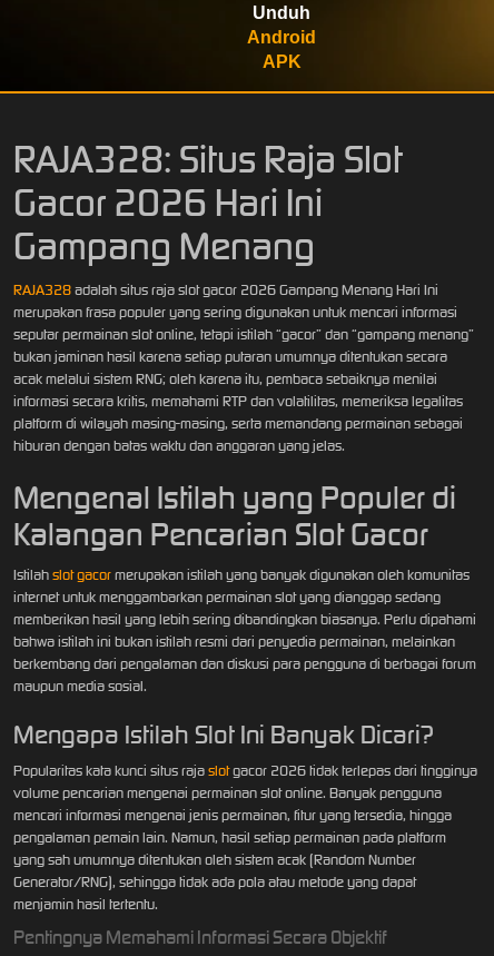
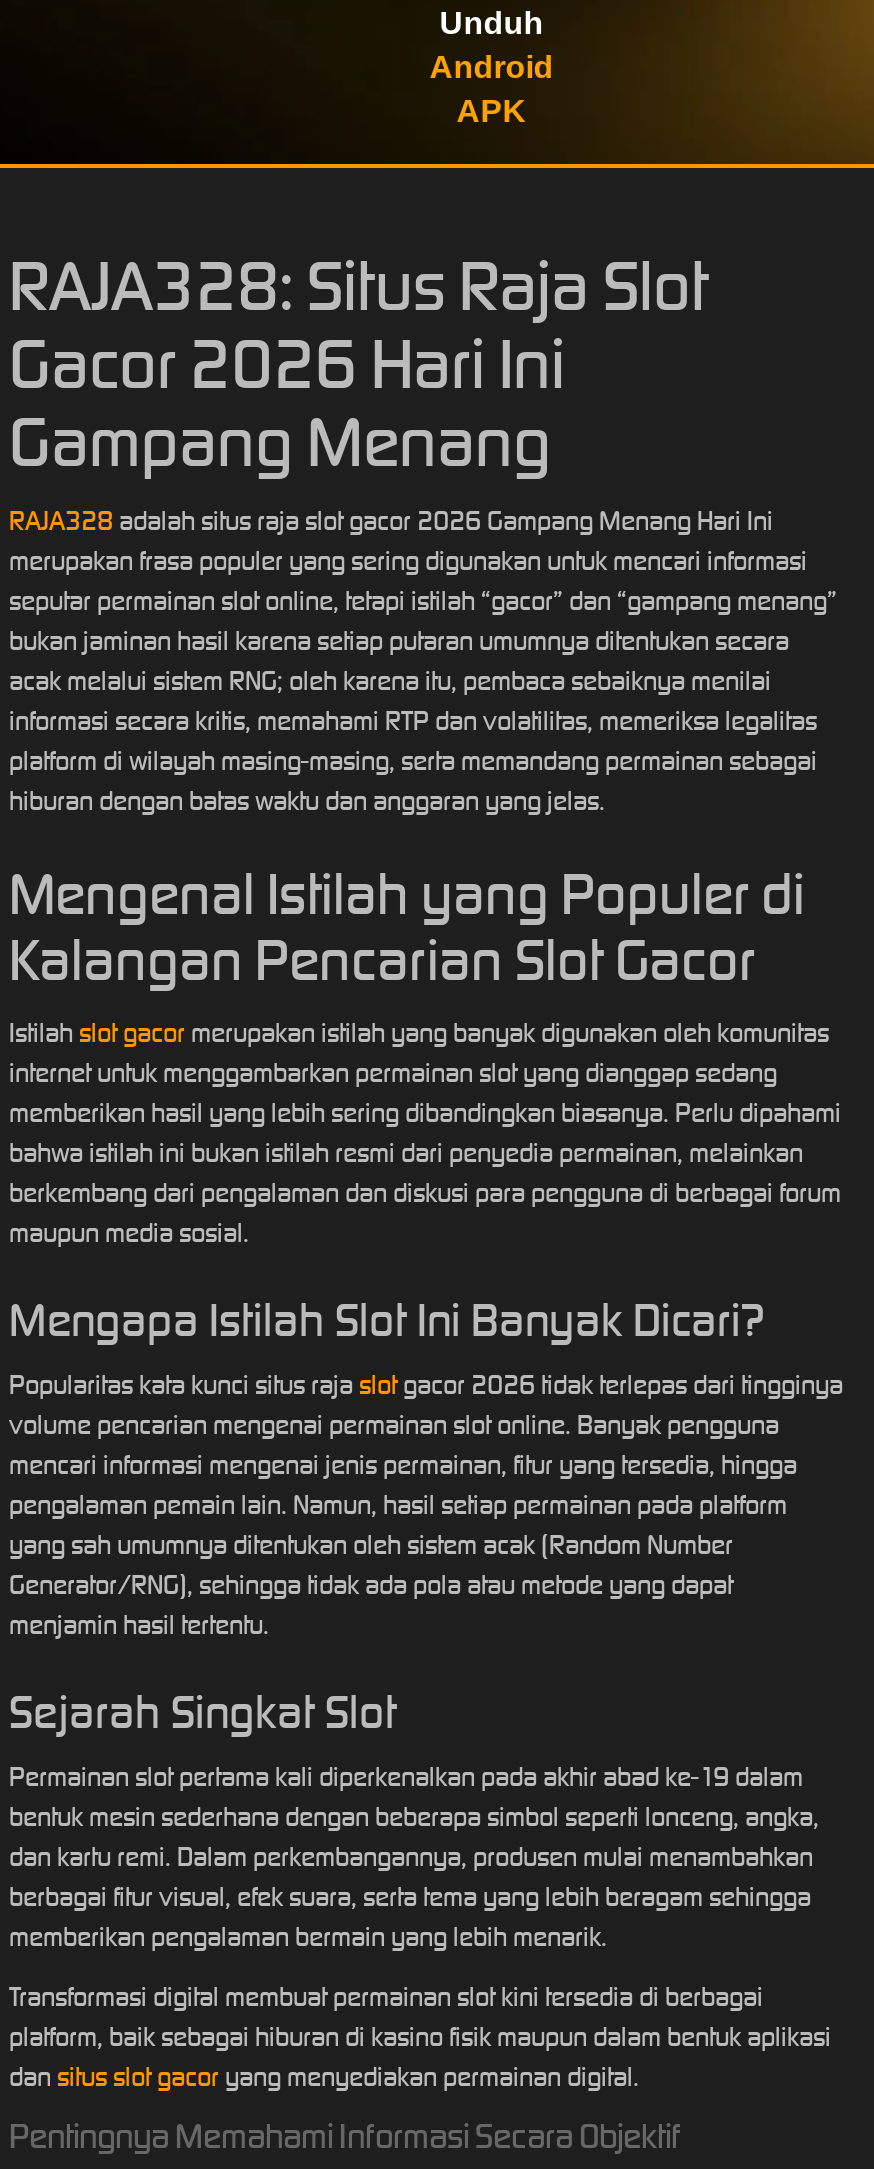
none -> [9,1685,831,2095] Sejarah Singkat Slot | Permainan slot pertama kali diperkenalkan pada akhir abad ke-19 dalam | bentuk mesin sederhana dengan beberapa simbol seperti lonceng, angka, | dan kartu remi. Dalam perkembangannya, produsen mulai menambahkan | berbagai fitur visual, efek suara, serta tema yang lebih beragam sehingga | memberikan pengalaman bermain yang lebih menarik. | Transformasi digital membuat permainan slot kini tersedia di berbagai | platform, baik sebagai hiburan di kasino fisik maupun dalam bentuk aplikasi | dan situs slot gacor yang menyediakan permainan digital.

